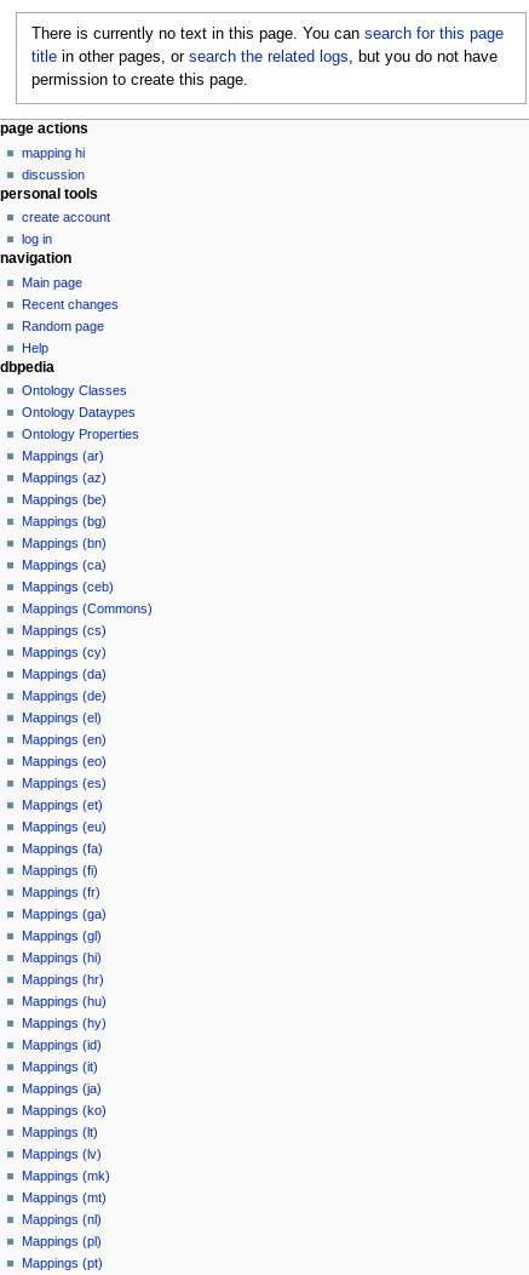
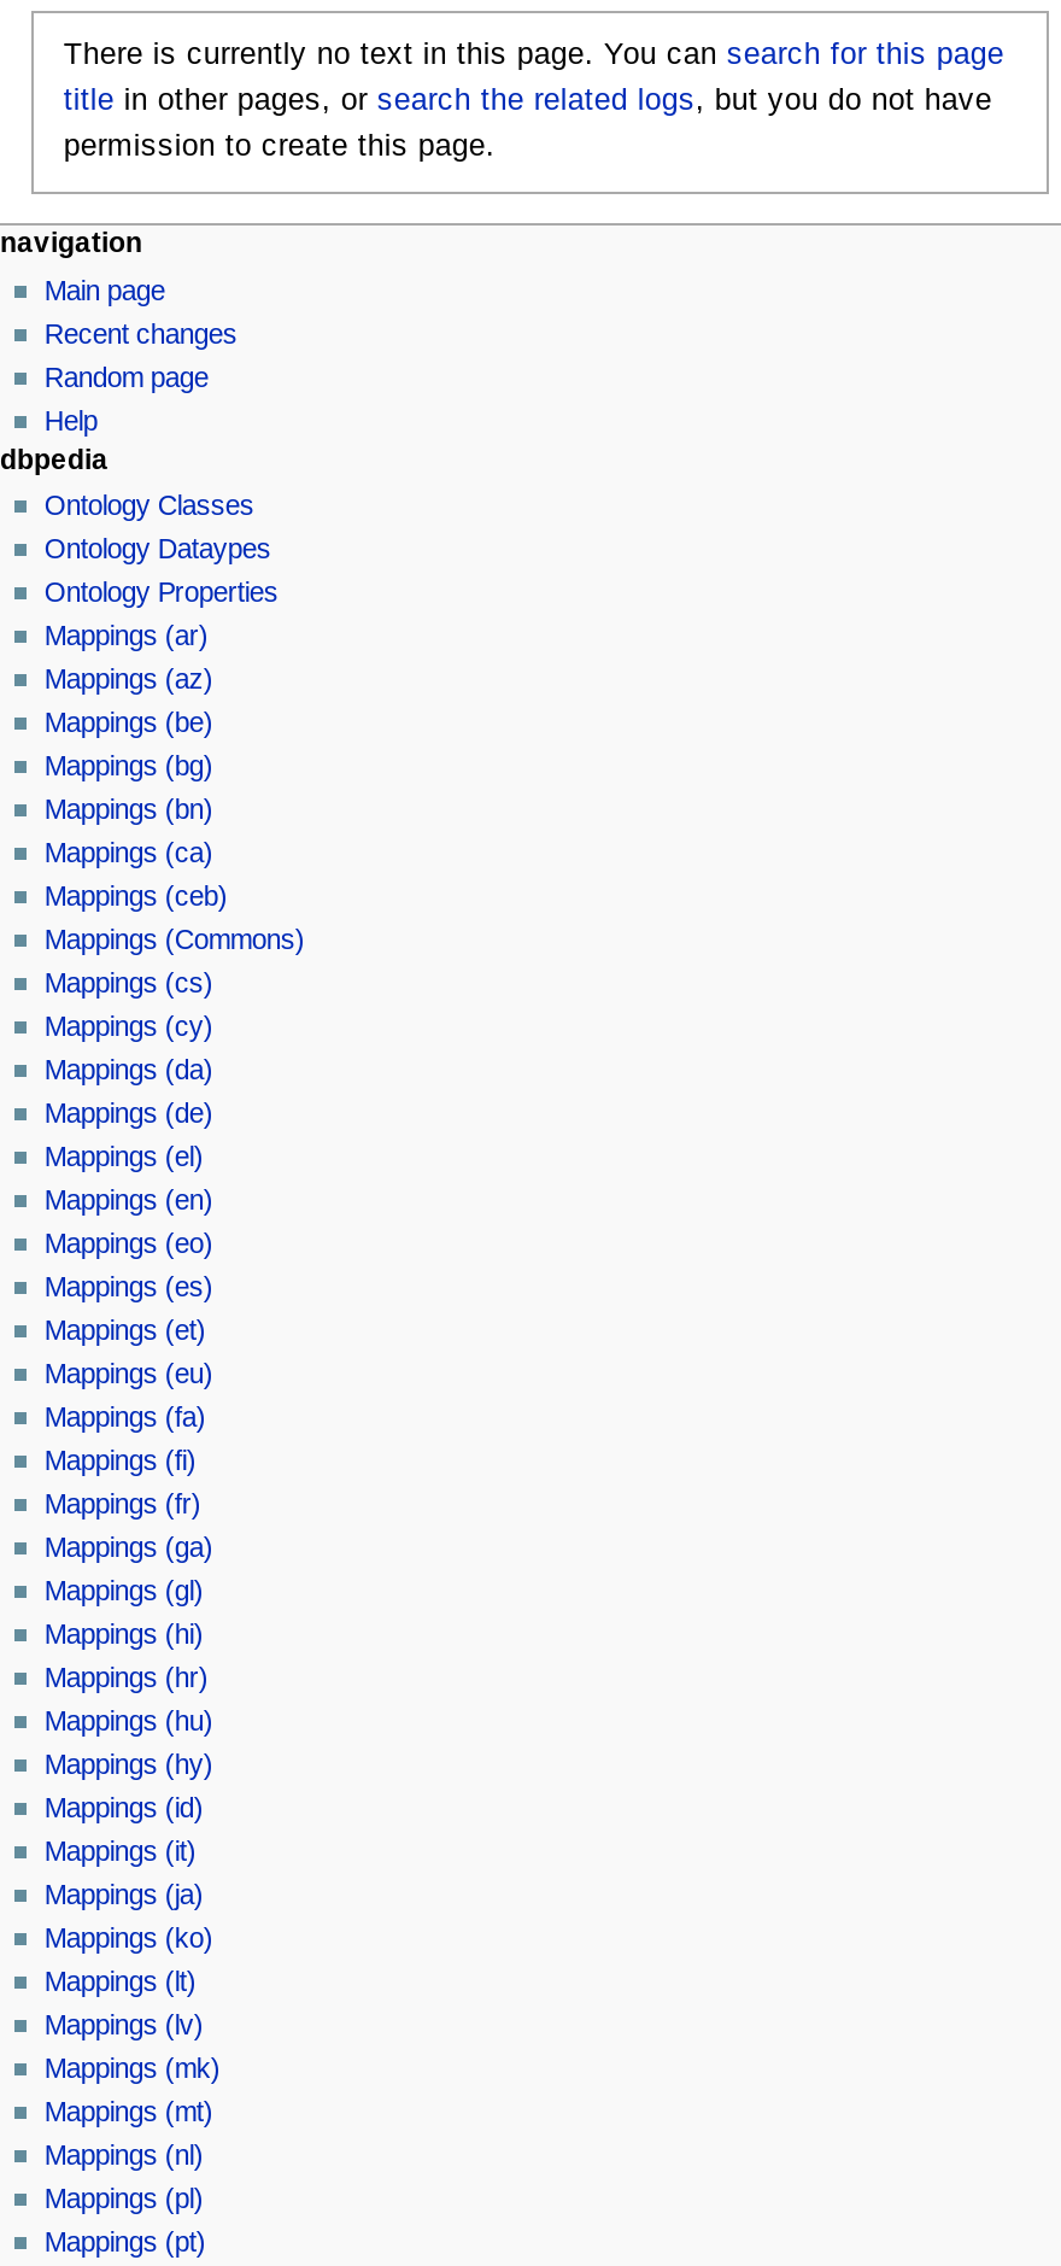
[0,121,88,181] page actions | mapping hi | discussion -> none
[0,186,111,246] personal tools | create account | log in -> none

